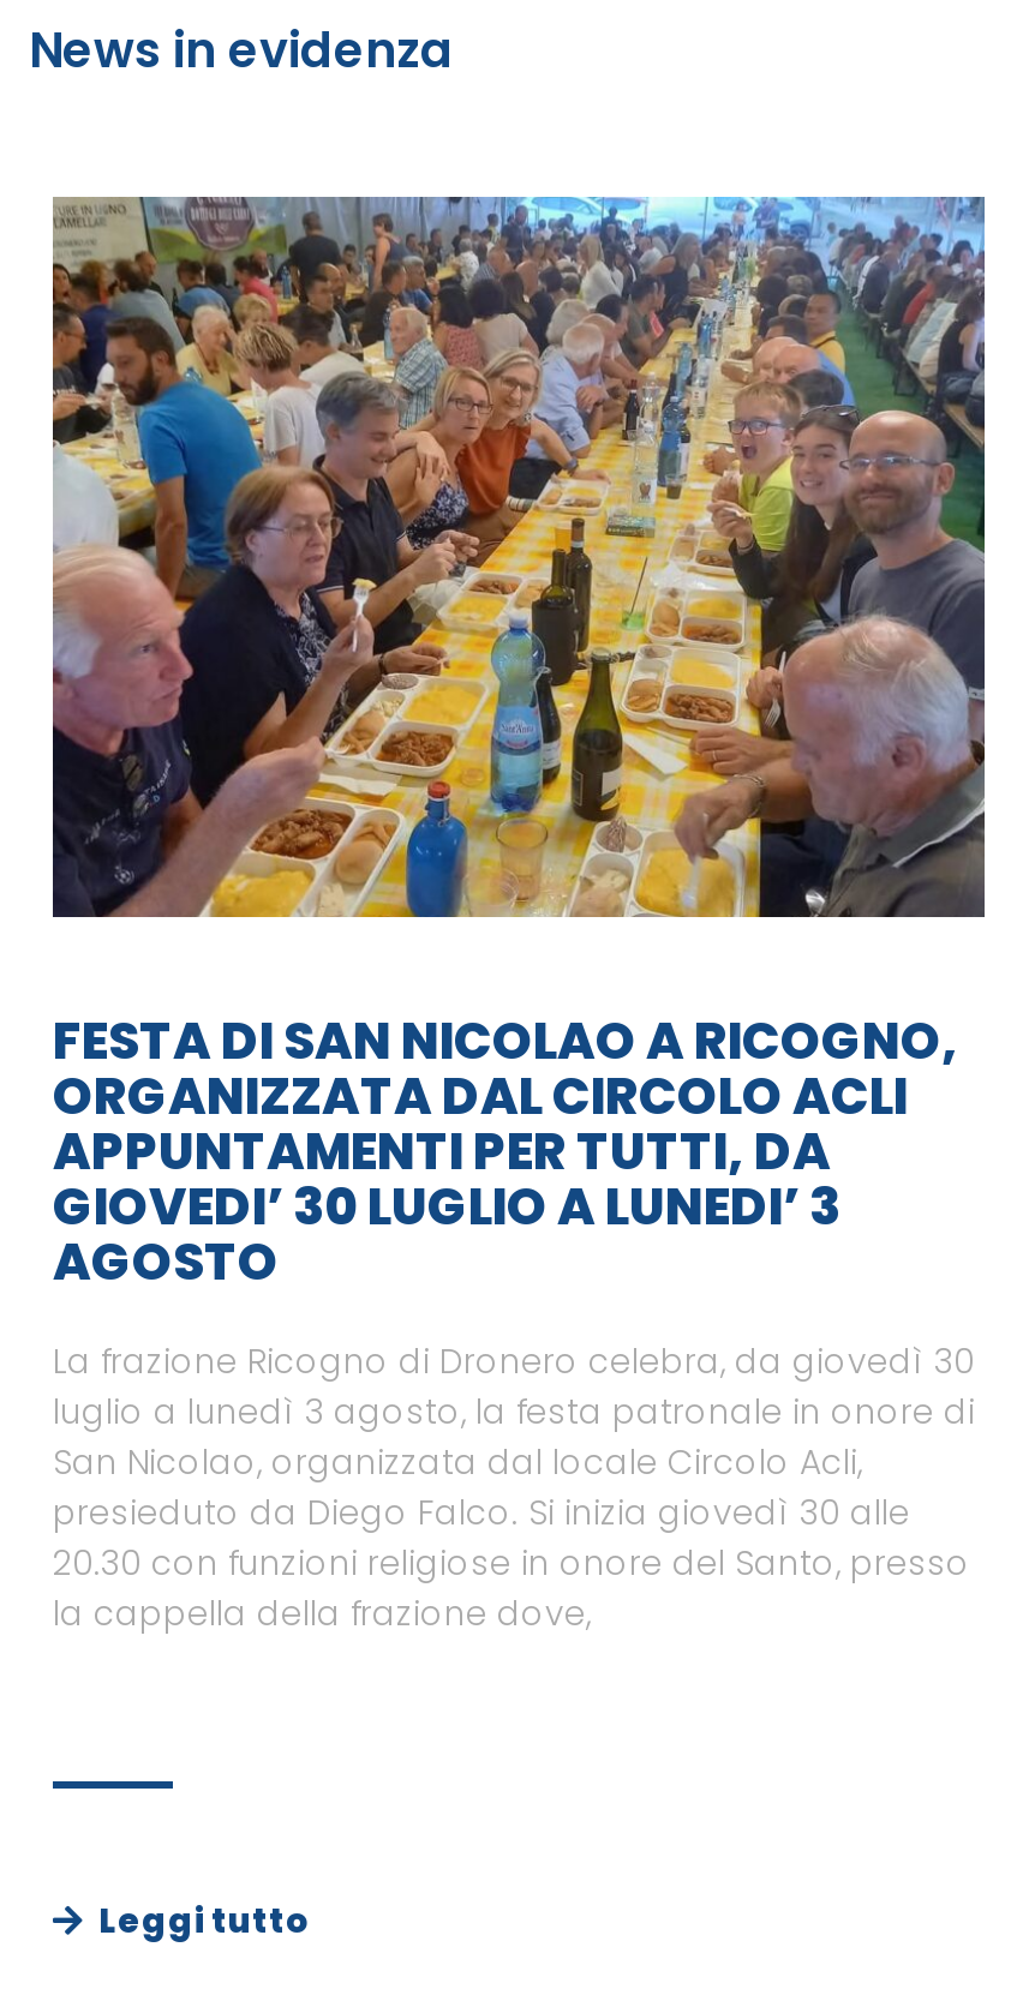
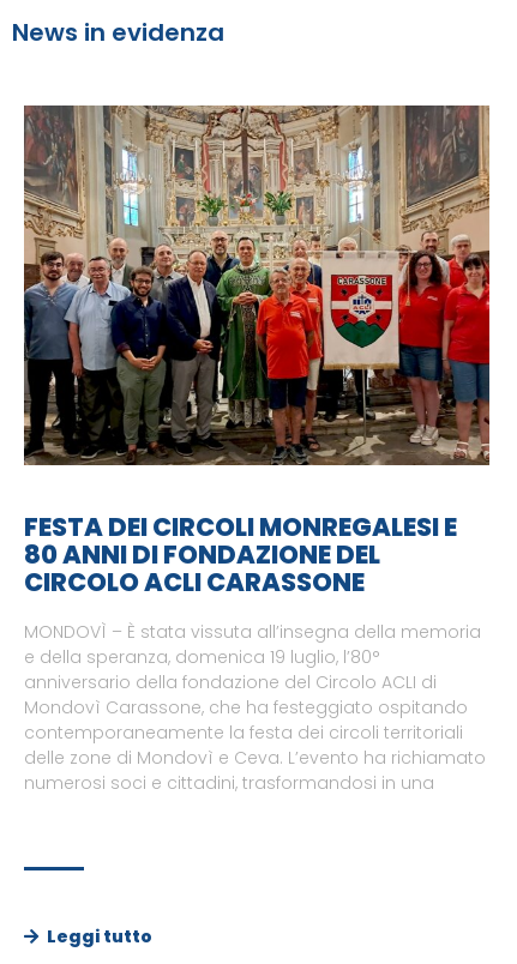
[50,194,987,1295] [image] | FESTA DI SAN NICOLAO A RICOGNO, | ORGANIZZATA DAL CIRCOLO ACLI | APPUNTAMENTI PER TUTTI, DA | GIOVEDI’ 30 LUGLIO A LUNEDI’ 3 | AGOSTO -> [23,104,491,599] [image] | FESTA DEI CIRCOLI MONREGALESI E | 80 ANNI DI FONDAZIONE DEL | CIRCOLO ACLI CARASSONE
[53,1336,975,1636] La frazione Ricogno di Dronero celebra, da giovedì 30 | luglio a lunedì 3 agosto, la festa patronale in onore di | San Nicolao, organizzata dal locale Circolo Acli, | presieduto da Diego Falco. Si inizia giovedì 30 alle | 20.30 con funzioni religiose in onore del Santo, presso | la cappella della frazione dove, -> [24,619,486,794] MONDOVÌ – È stata vissuta all’insegna della memoria | e della speranza, domenica 19 luglio, l’80° | anniversario della fondazione del Circolo ACLI di | Mondovì Carassone, che ha festeggiato ospitando | contemporaneamente la festa dei circoli territoriali | delle zone di Mondovì e Ceva. L’evento ha richiamato | numerosi soci e cittadini, trasformandosi in una

